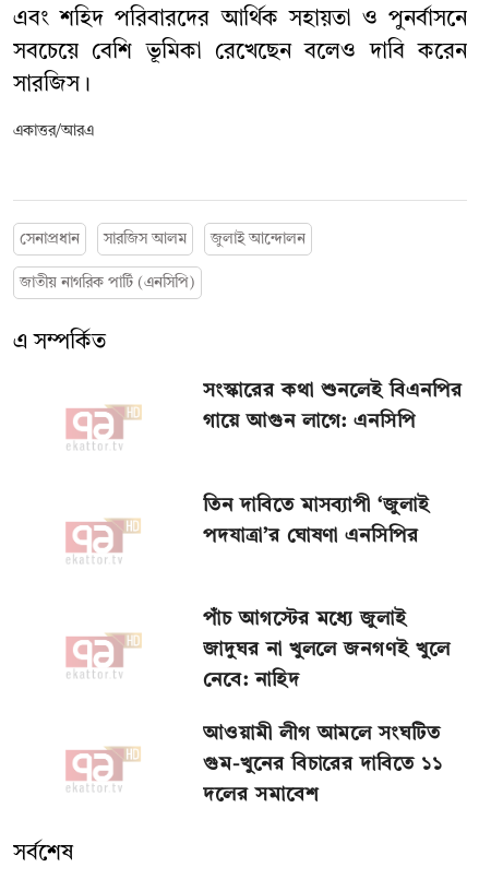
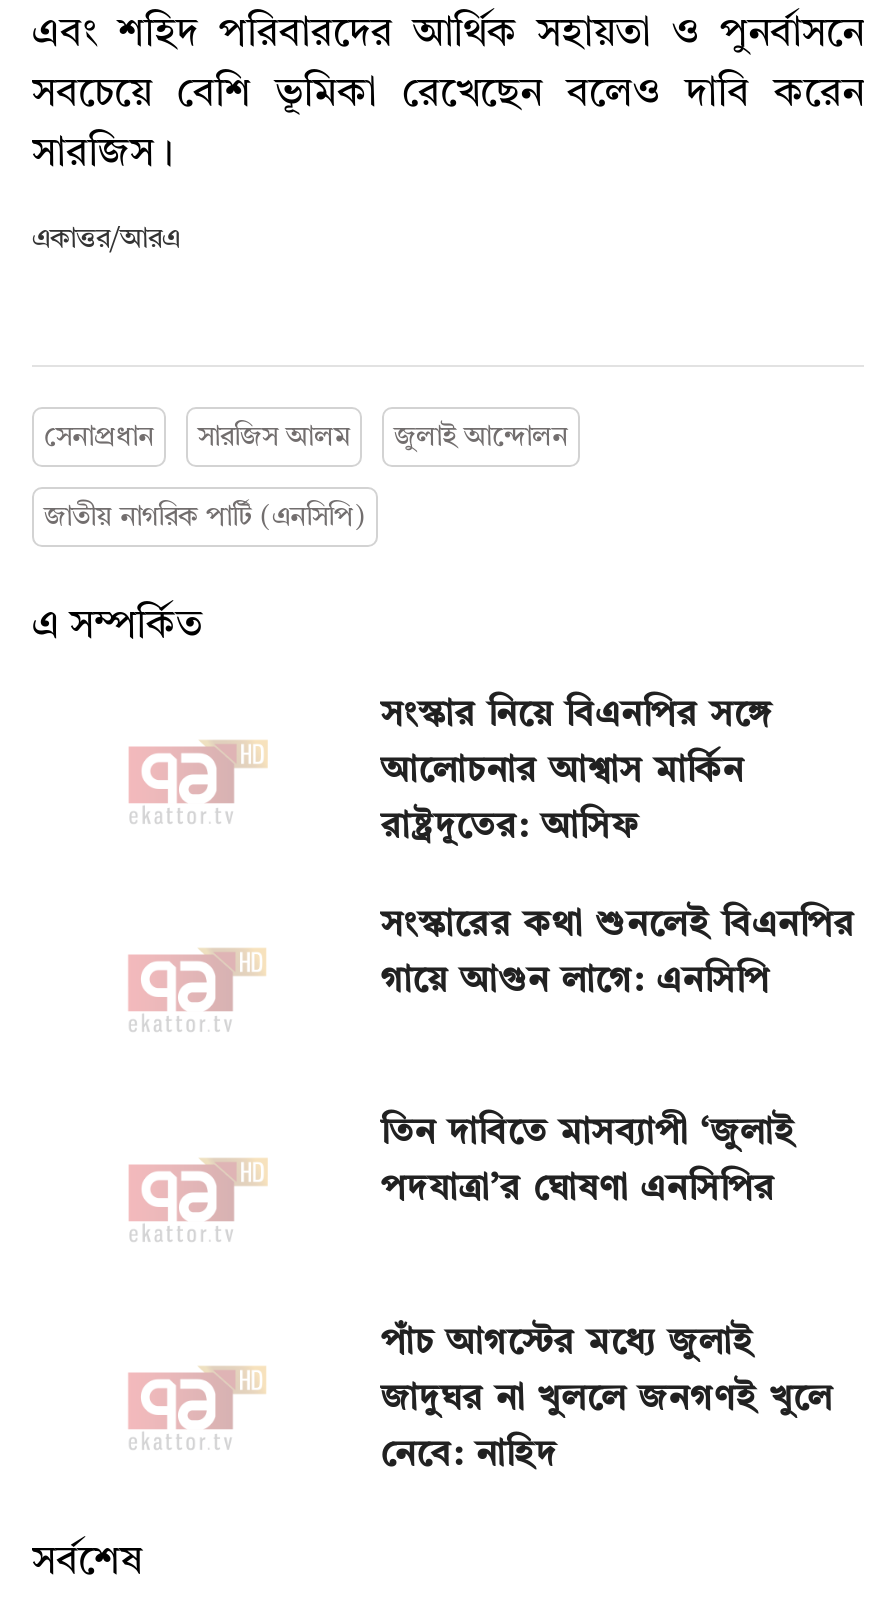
none -> [381,697,774,845] সংস্কার নিয়ে বিএনপির সঙ্গে | আলোচনার আশ্বাস মার্কিন | রাষ্ট্রদূতের: আসিফ
moved [203,381,462,690] -> [381,906,855,1473]: সংস্কারের কথা শুনলেই বিএনপির | গায়ে আগুন লাগে: এনসিপি | তিন দাবিতে মাসব্যাপী ‘জুলাই | পদযাত্রা’র ঘোষণা এনসিপির | পাঁচ আগস্টের মধ্যে জুলাই | জাদুঘর না খুললে জনগণই খুলে | নেবে: নাহিদ
[203,724,443,805] আওয়ামী লীগ আমলে সংঘটিত | গুম-খুনের বিচারের দাবিতে ১১ | দলের সমাবেশ -> none

